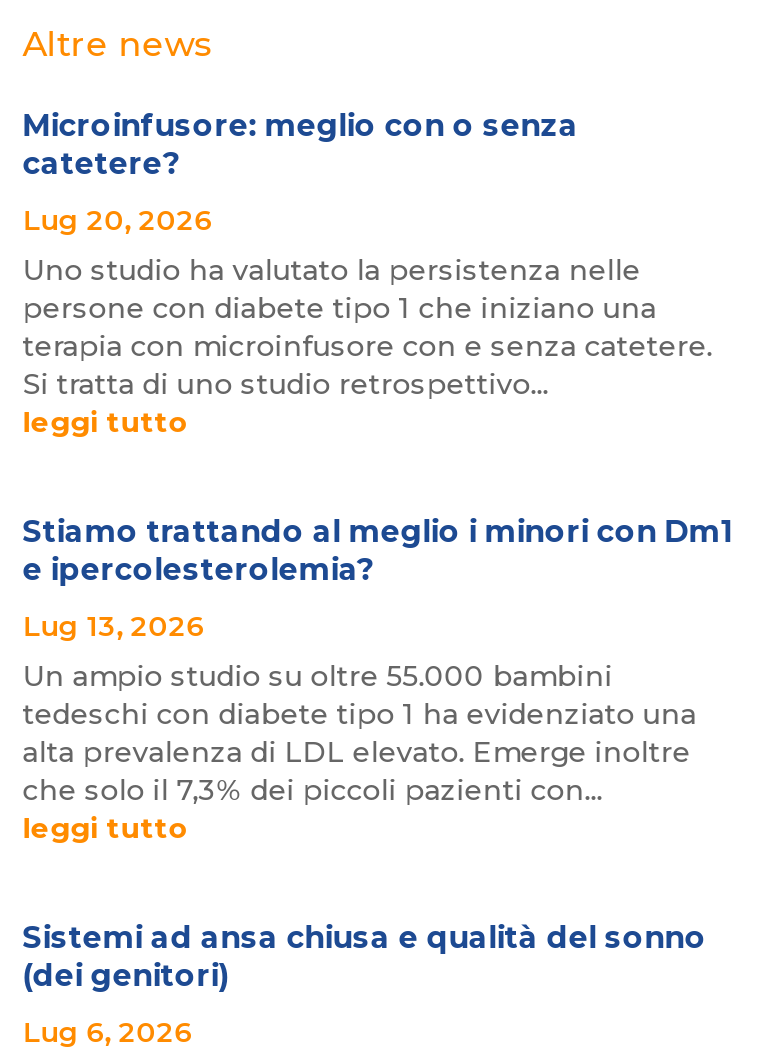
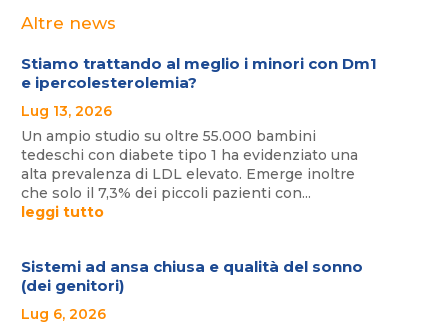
[23,106,713,440] Microinfusore: meglio con o senza | catetere? | Lug 20, 2026 | Uno studio ha valutato la persistenza nelle | persone con diabete tipo 1 che iniziano una | terapia con microinfusore con e senza catetere. | Si tratta di uno studio retrospettivo... | leggi tutto -> none

